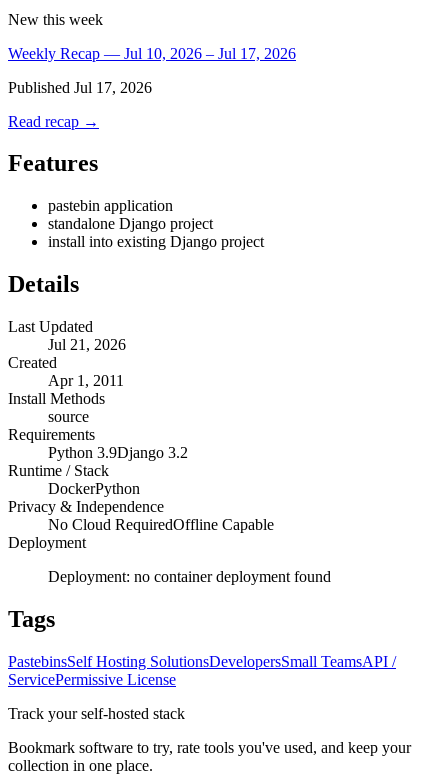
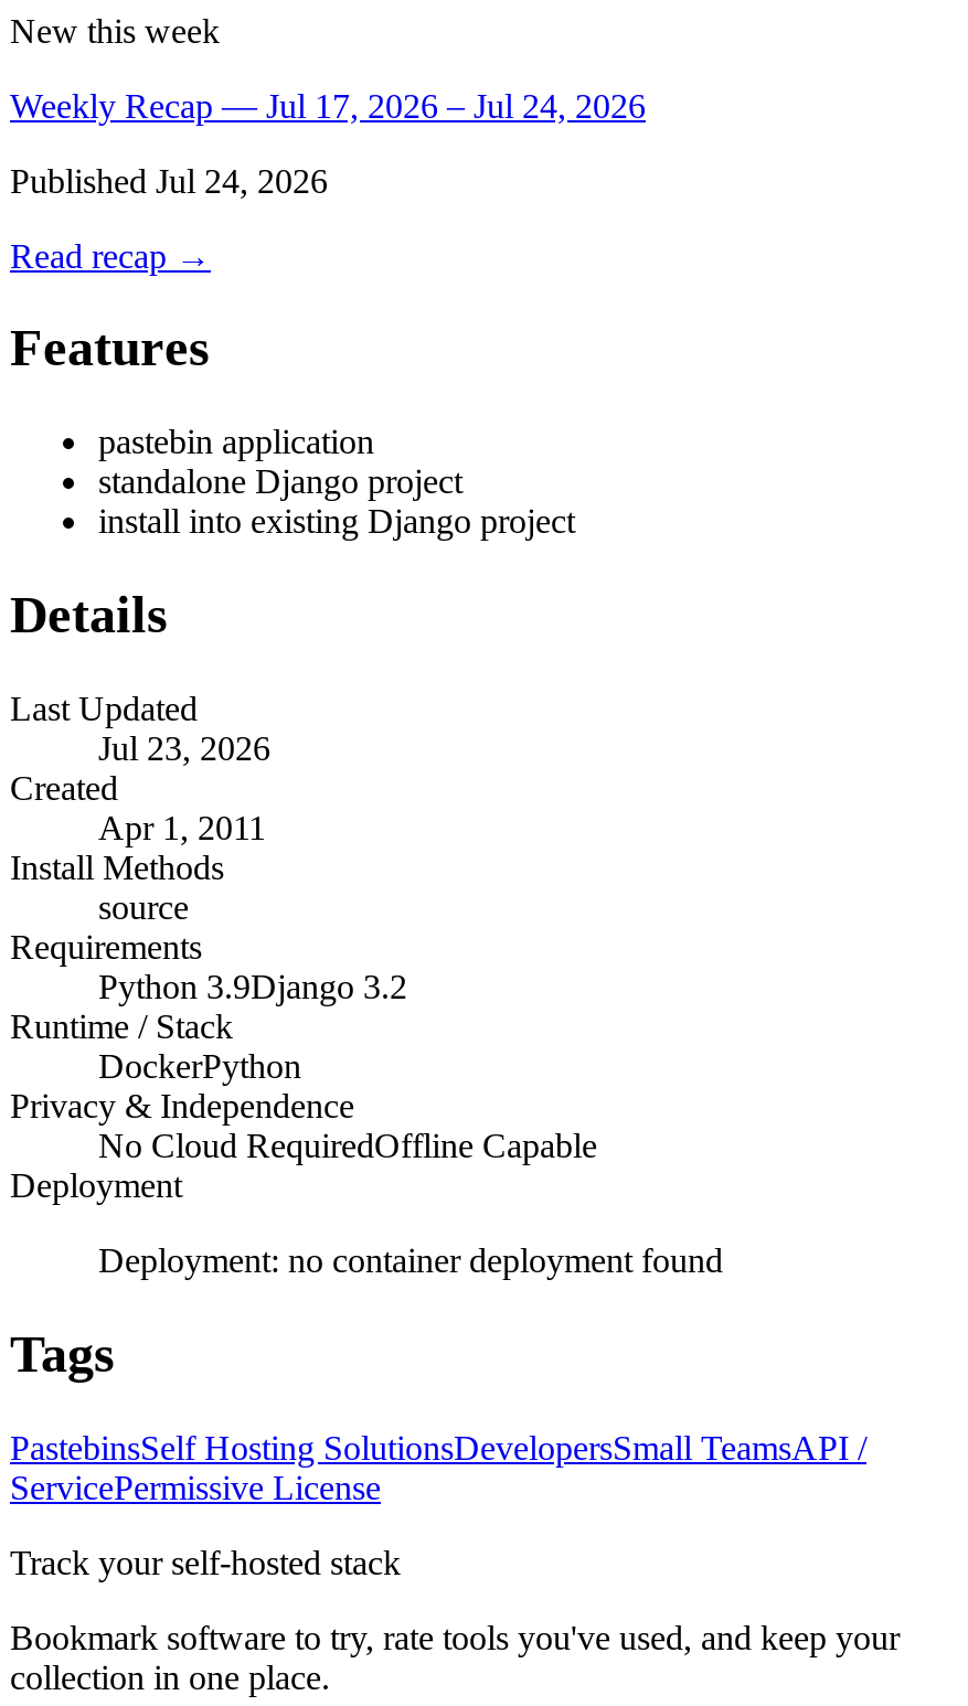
[8,44,296,61] Weekly Recap — Jul 10, 2026 – Jul 17, 2026 -> [10,86,646,124] Weekly Recap — Jul 17, 2026 – Jul 24, 2026
[8,78,152,95] Published Jul 17, 2026 -> [10,161,328,199] Published Jul 24, 2026
[48,336,126,353] Jul 21, 2026 -> [98,730,270,767] Jul 23, 2026

